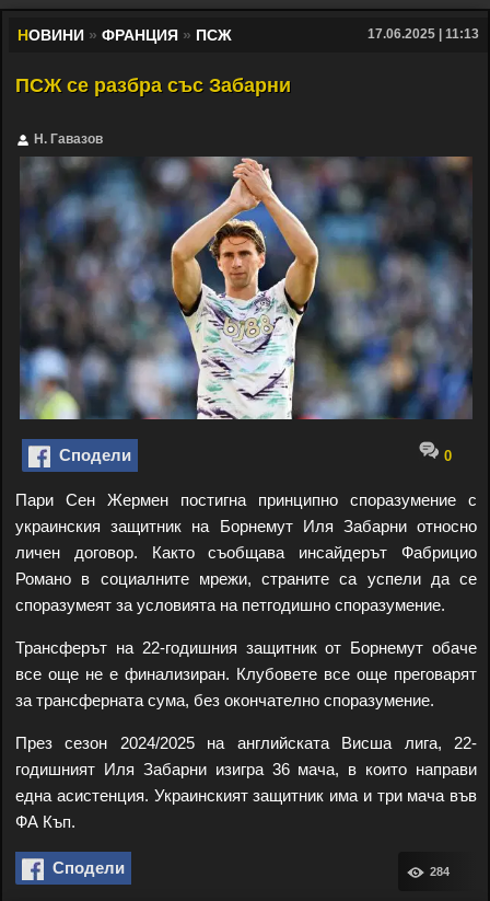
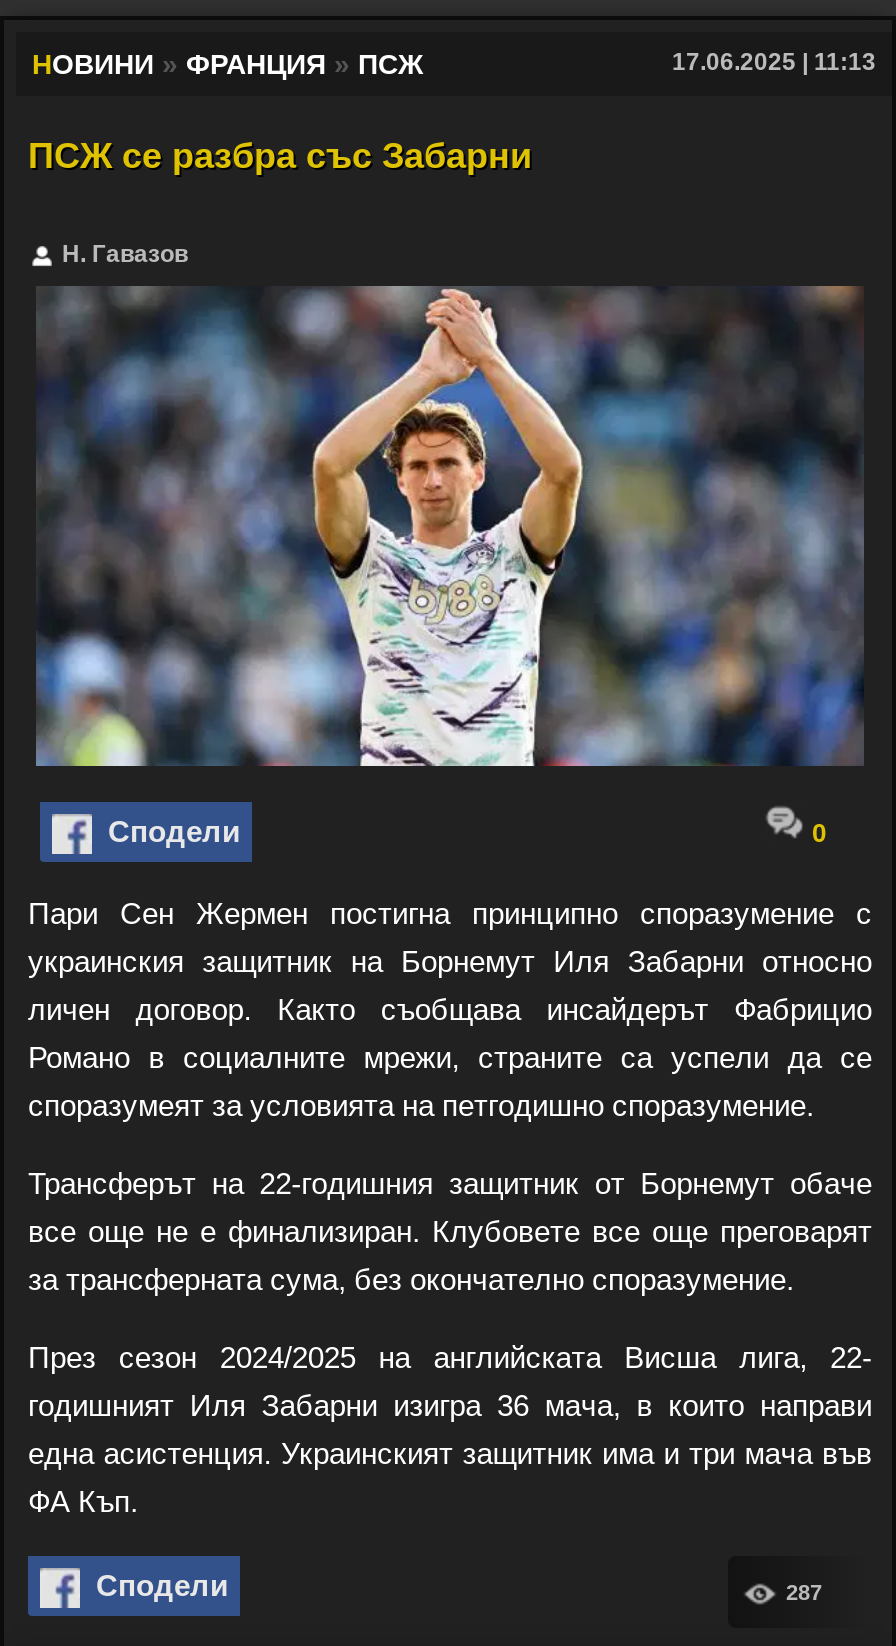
[427,865,450,878] 284 -> [780,1580,822,1604] 287

